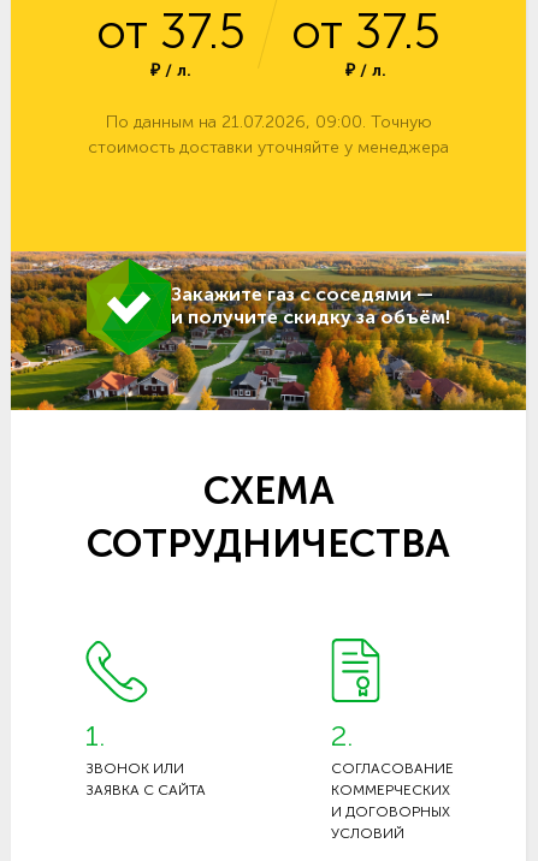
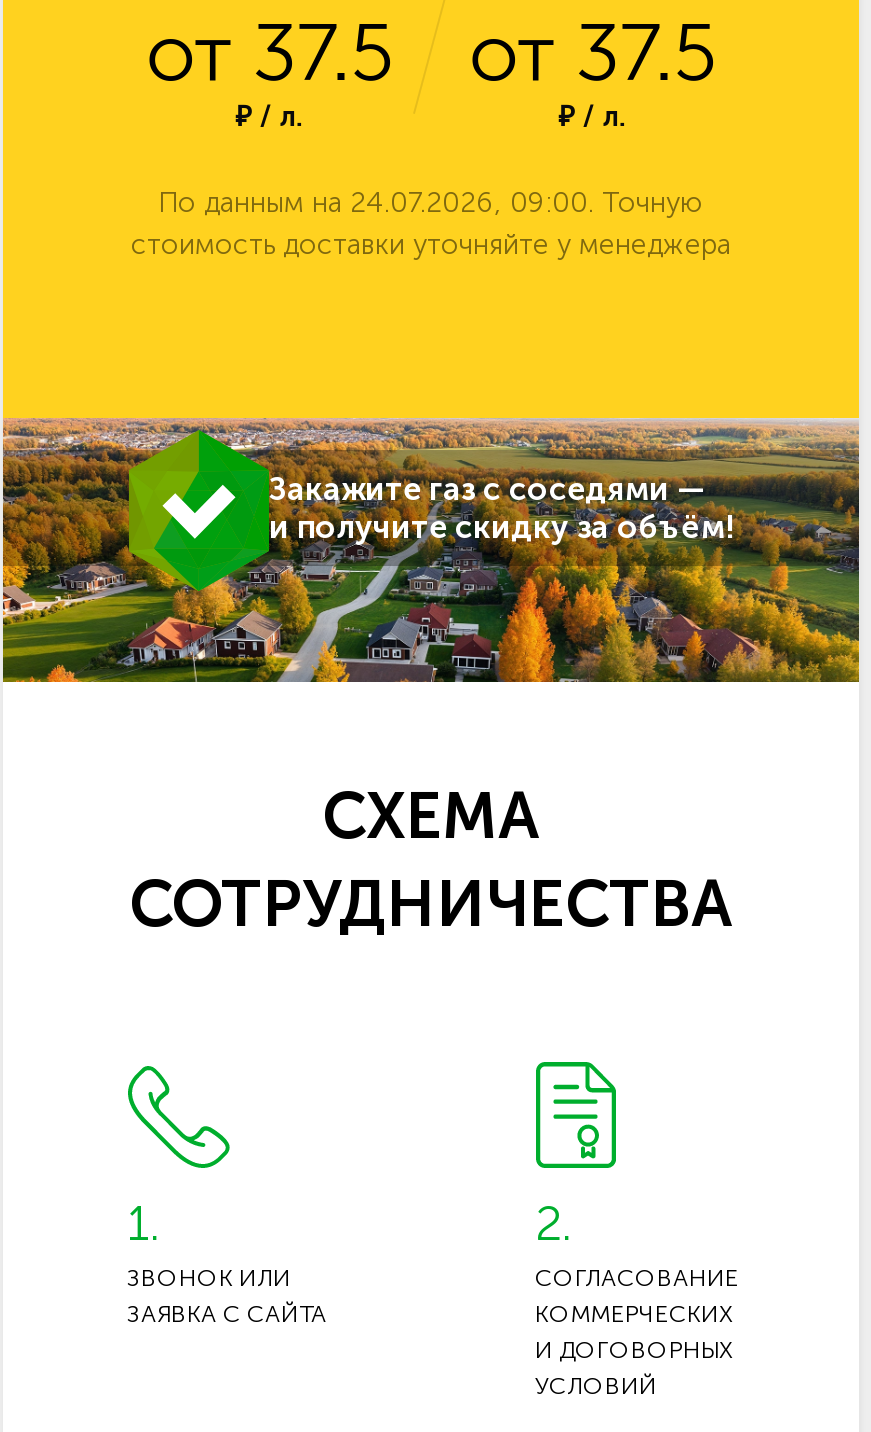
[105,112,431,133] По данным на 21.07.2026, 09:00. Точную -> [158,186,704,220] По данным на 24.07.2026, 09:00. Точную

